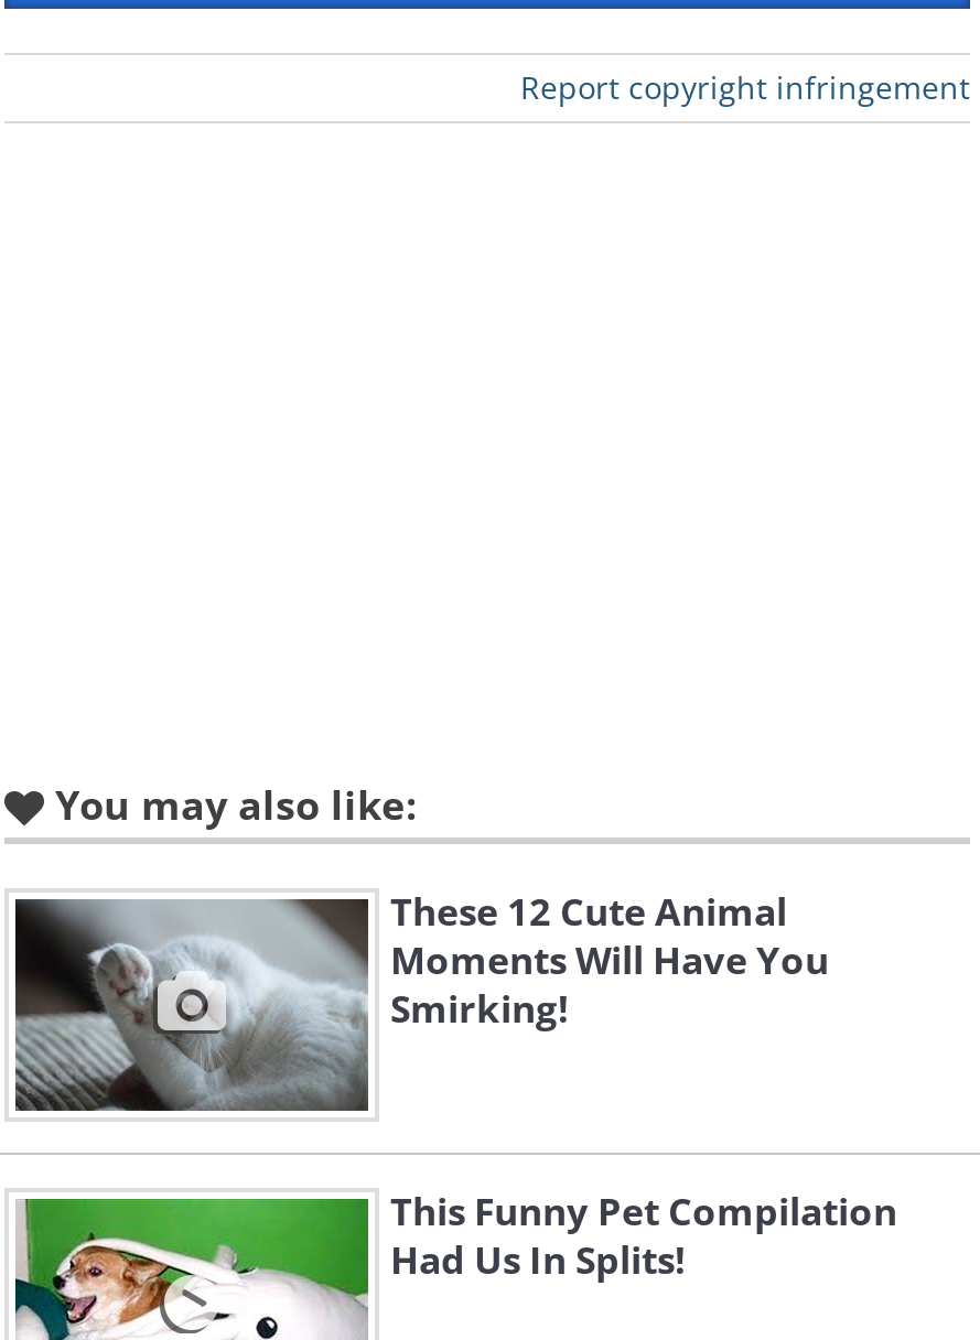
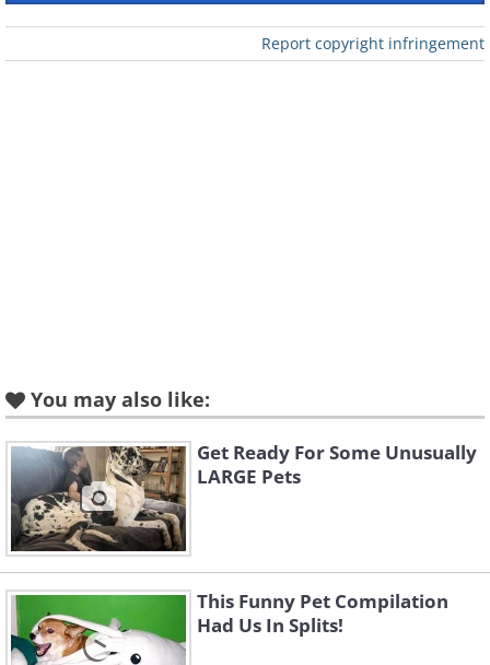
[13,886,829,1113] [image] | These 12 Cute Animal | Moments Will Have You | Smirking! -> [10,440,477,552] [image] | Get Ready For Some Unusually | LARGE Pets

